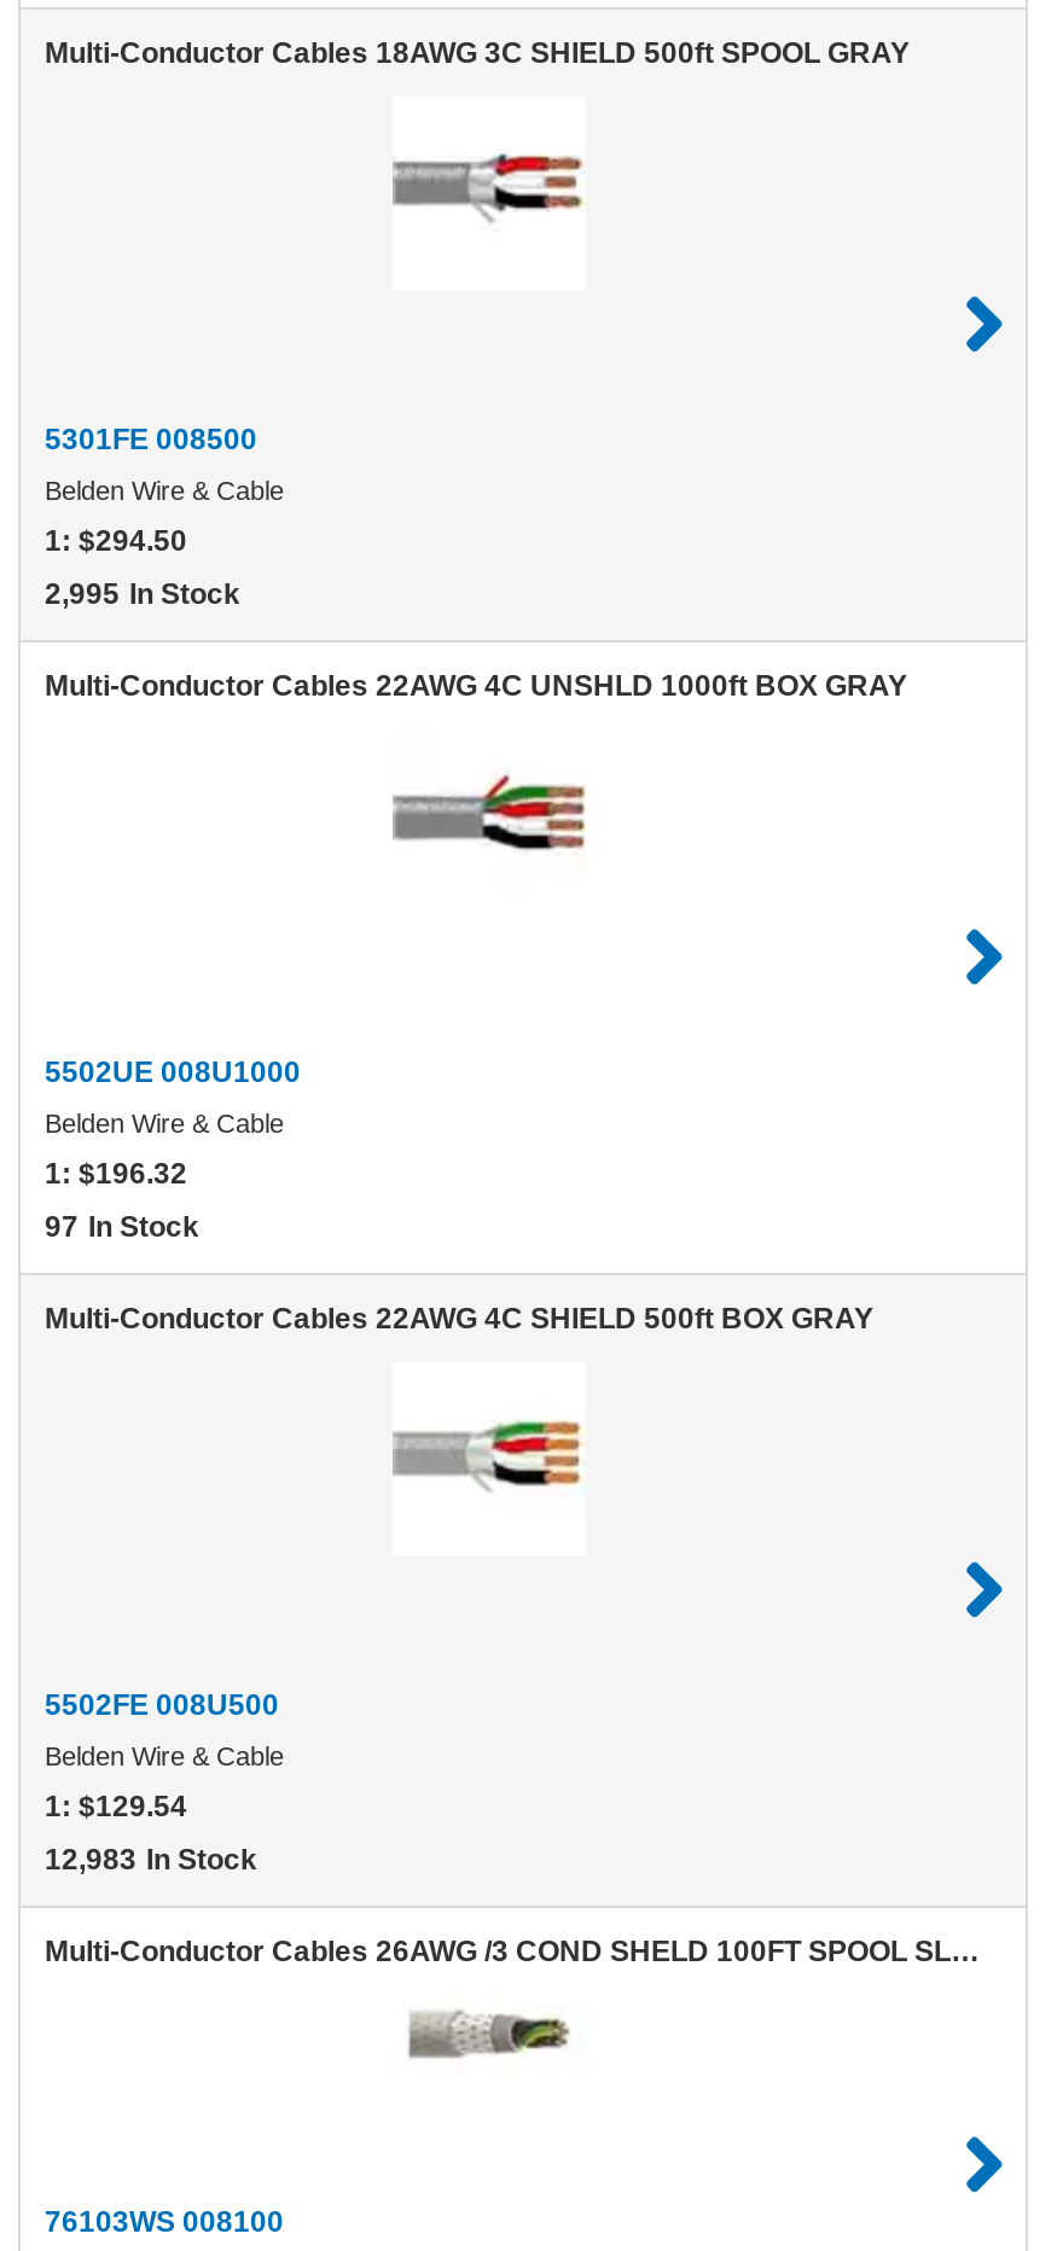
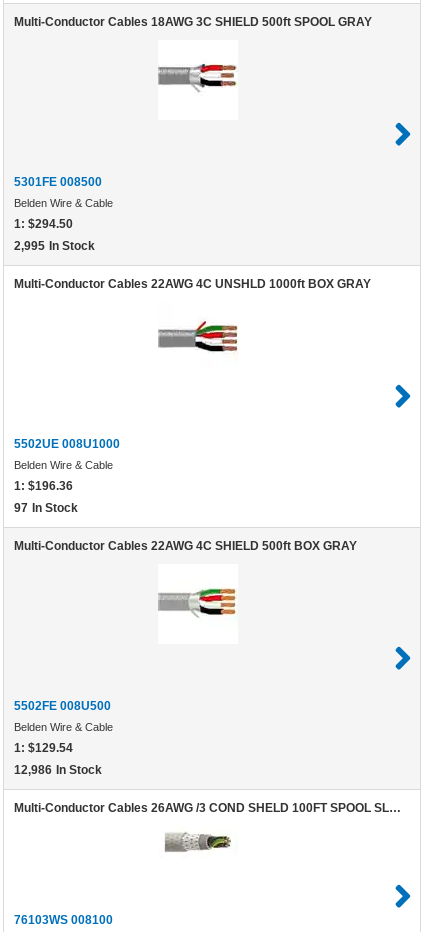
[45,1157,187,1191] 1: $196.32 -> [14,479,73,493] 1: $196.36
[45,1843,257,1877] 12,983 In Stock -> [14,763,102,777] 12,986 In Stock

